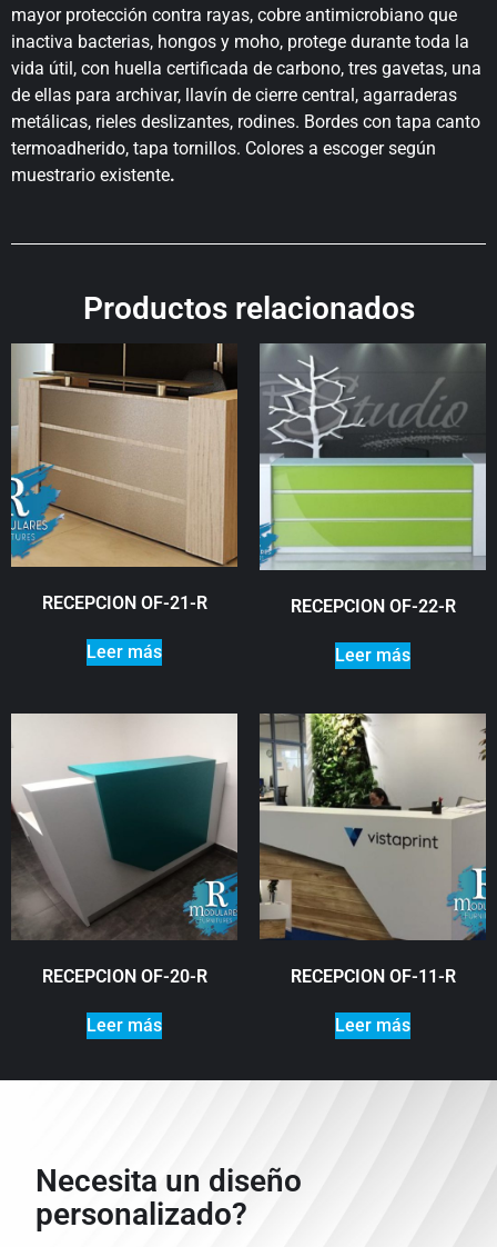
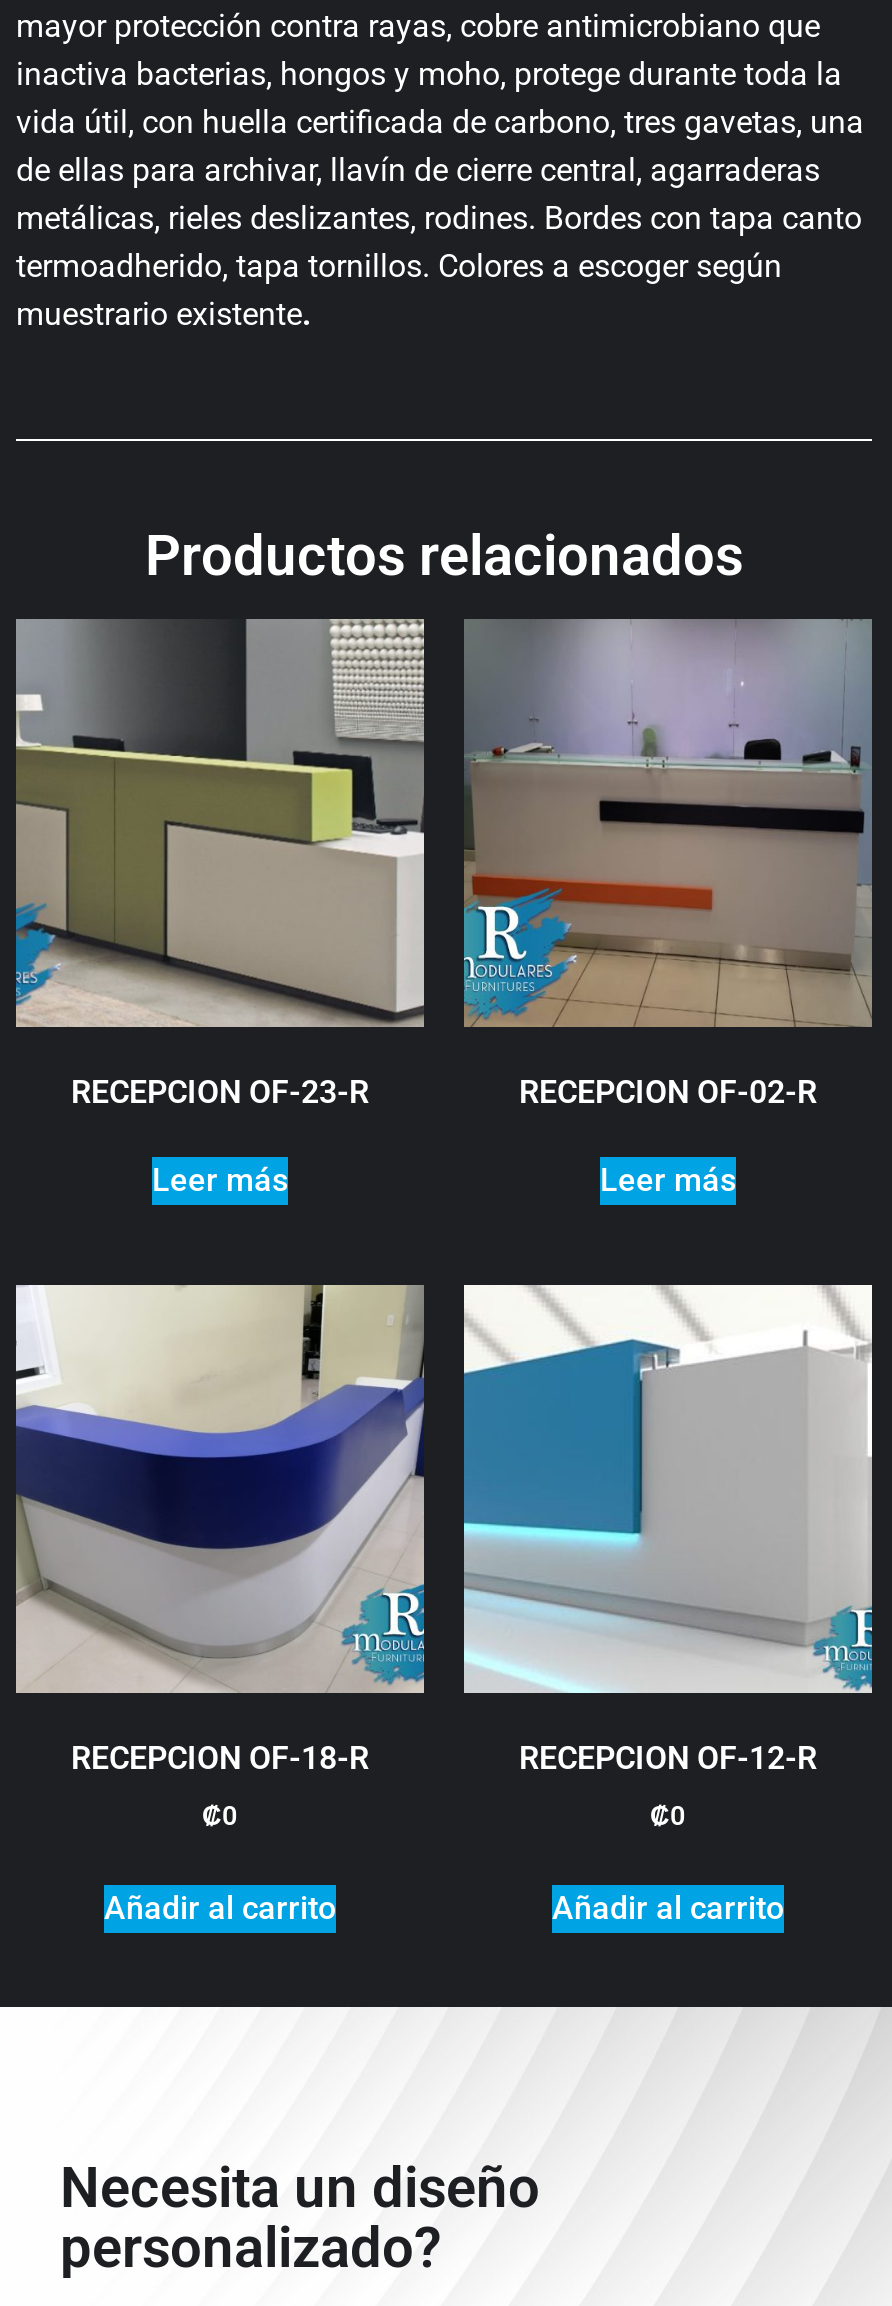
[10,343,237,614] [image] | RECEPCION OF-21-R -> [14,616,426,1110] [image] | RECEPCION OF-23-R
[258,345,486,617] [image] | RECEPCION OF-22-R -> [464,620,872,1110] [image] | RECEPCION OF-02-R
[11,714,239,1036] [image] | RECEPCION OF-20-R | Leer más -> [14,1284,426,1926] [image] | RECEPCION OF-18-R | ₡0 | Añadir al carrito
[258,714,487,1036] [image] | RECEPCION OF-11-R | Leer más -> [462,1284,874,1926] [image] | RECEPCION OF-12-R | ₡0 | Añadir al carrito

